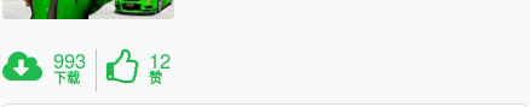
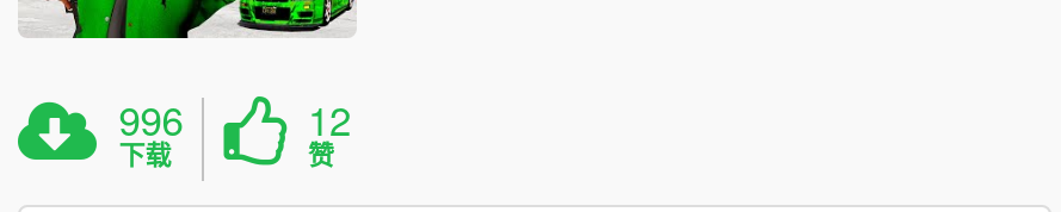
[53,45,86,74] 993 -> [119,89,183,146] 996

